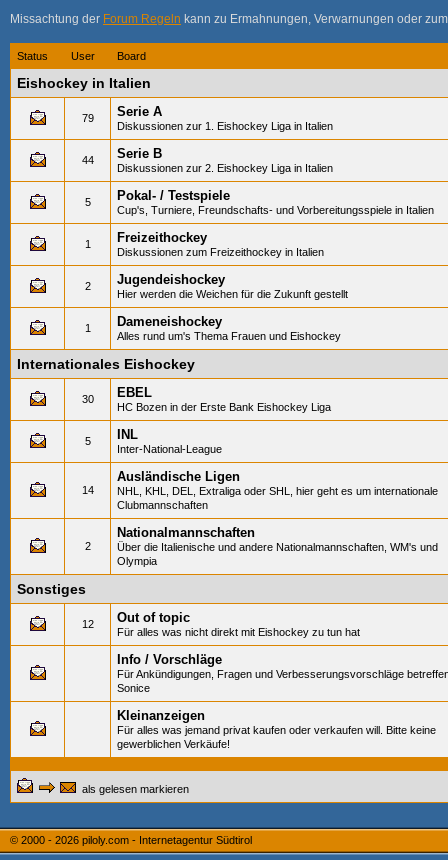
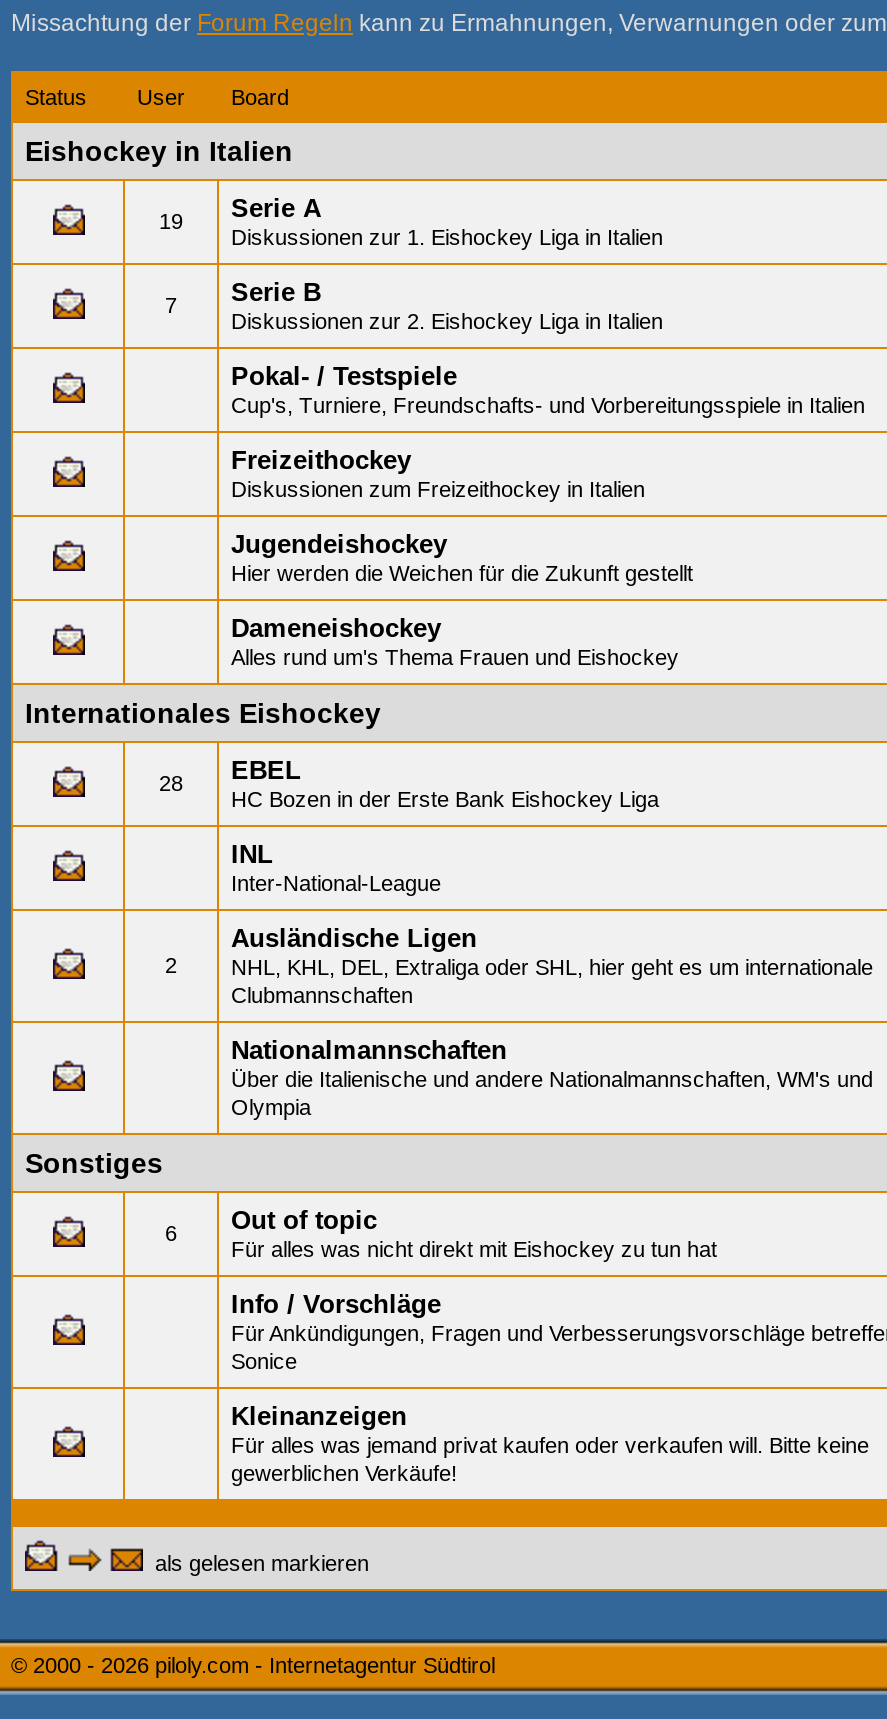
[81,104,162,124] 79 Serie A -> [159,193,321,233] 19 Serie A
[81,154,93,166] 44 -> [165,293,177,317] 7
[84,196,90,208] 5 -> none
[84,238,90,250] 1 -> none
[84,280,90,292] 2 -> none
[84,322,90,334] 1 -> none
[81,385,152,405] 30 EBEL -> [159,755,301,795] 28 EBEL
[84,435,90,447] 5 -> none
[81,484,93,496] 14 -> [165,953,177,977] 2
[84,540,90,552] 2 -> none
[81,618,93,630] 12 -> [165,1221,177,1245] 6

